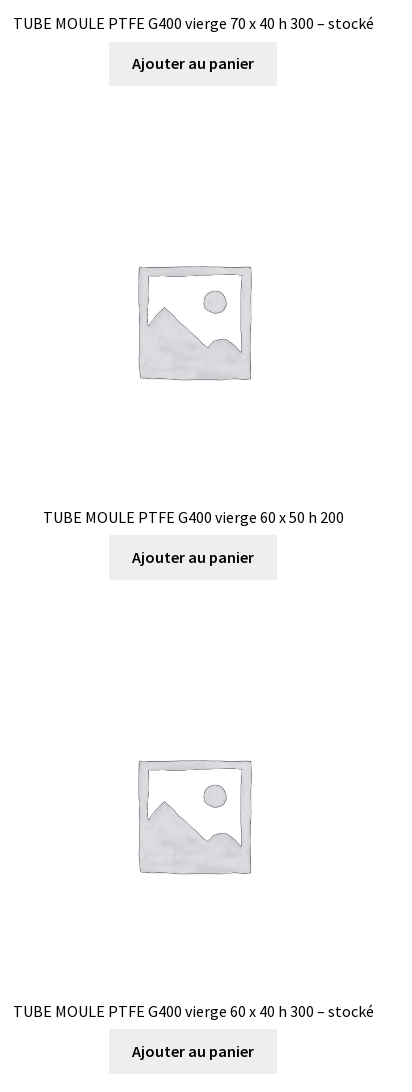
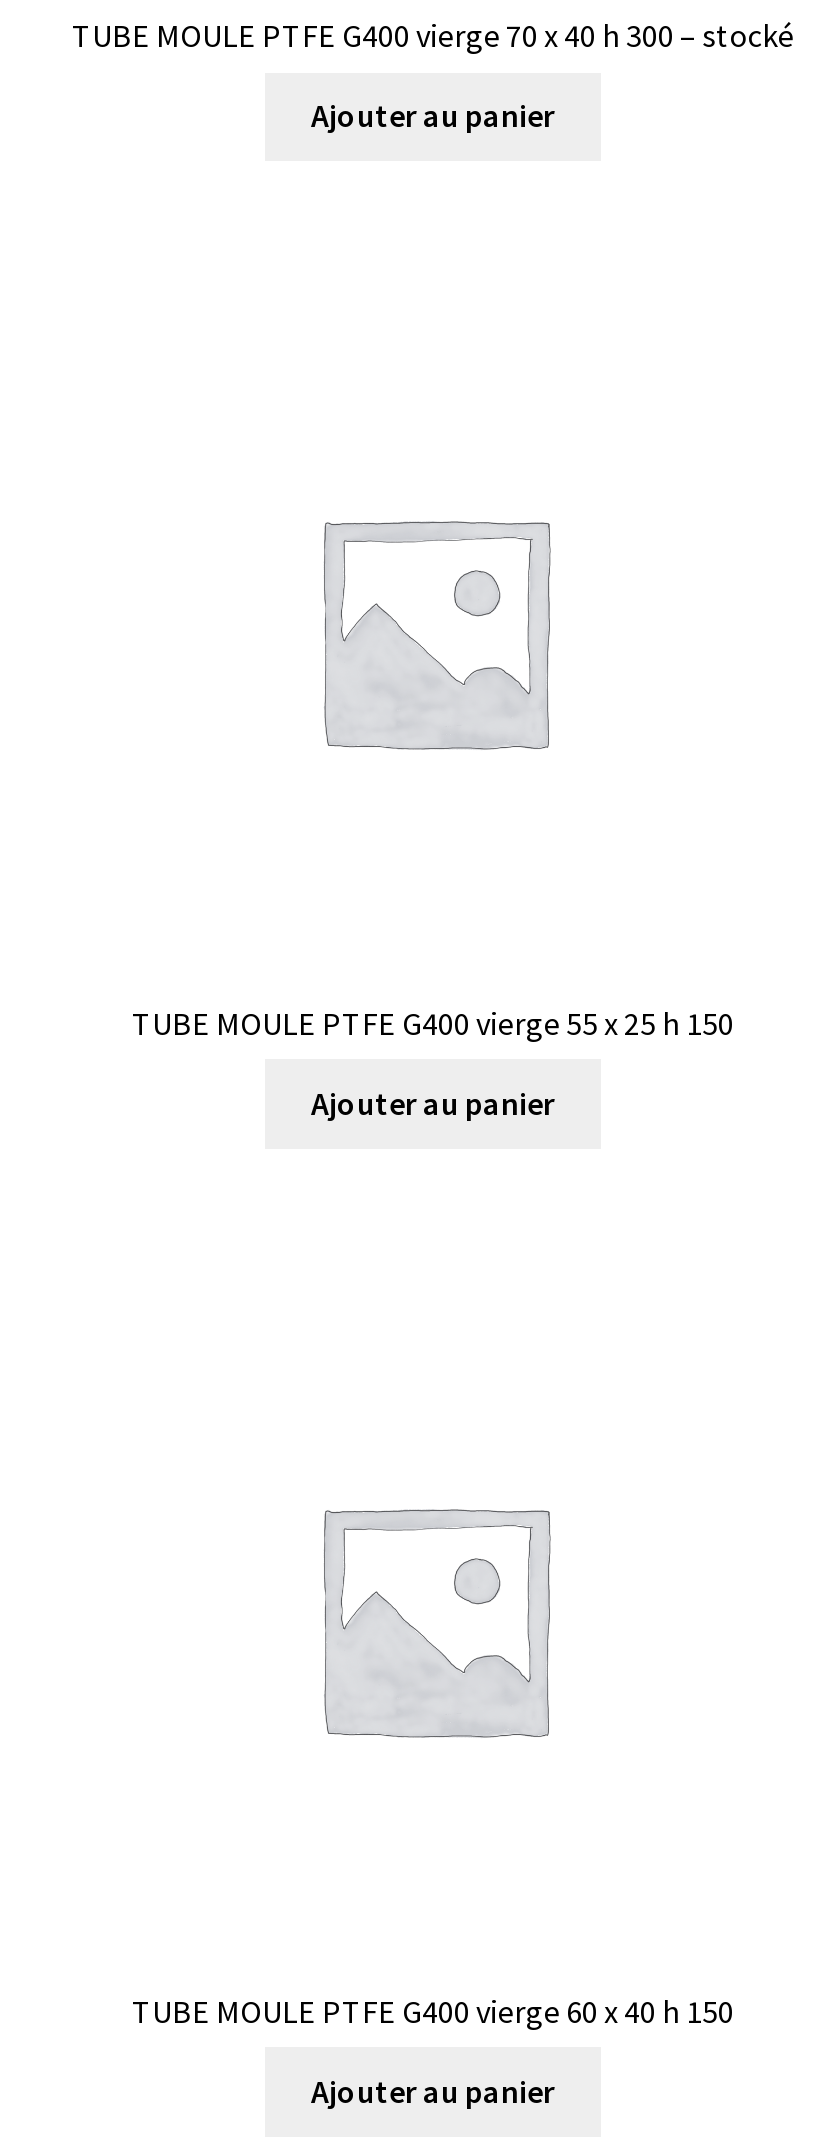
[42,507,343,527] TUBE MOULE PTFE G400 vierge 60 x 50 h 200 -> [132,1002,734,1042] TUBE MOULE PTFE G400 vierge 55 x 25 h 150
[12,1000,373,1020] TUBE MOULE PTFE G400 vierge 60 x 40 h 300 – stocké -> [132,1990,734,2030] TUBE MOULE PTFE G400 vierge 60 x 40 h 150

